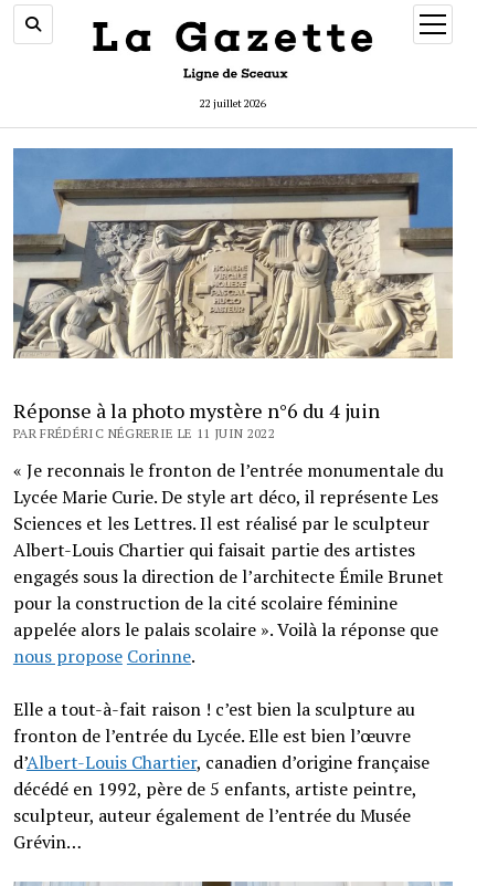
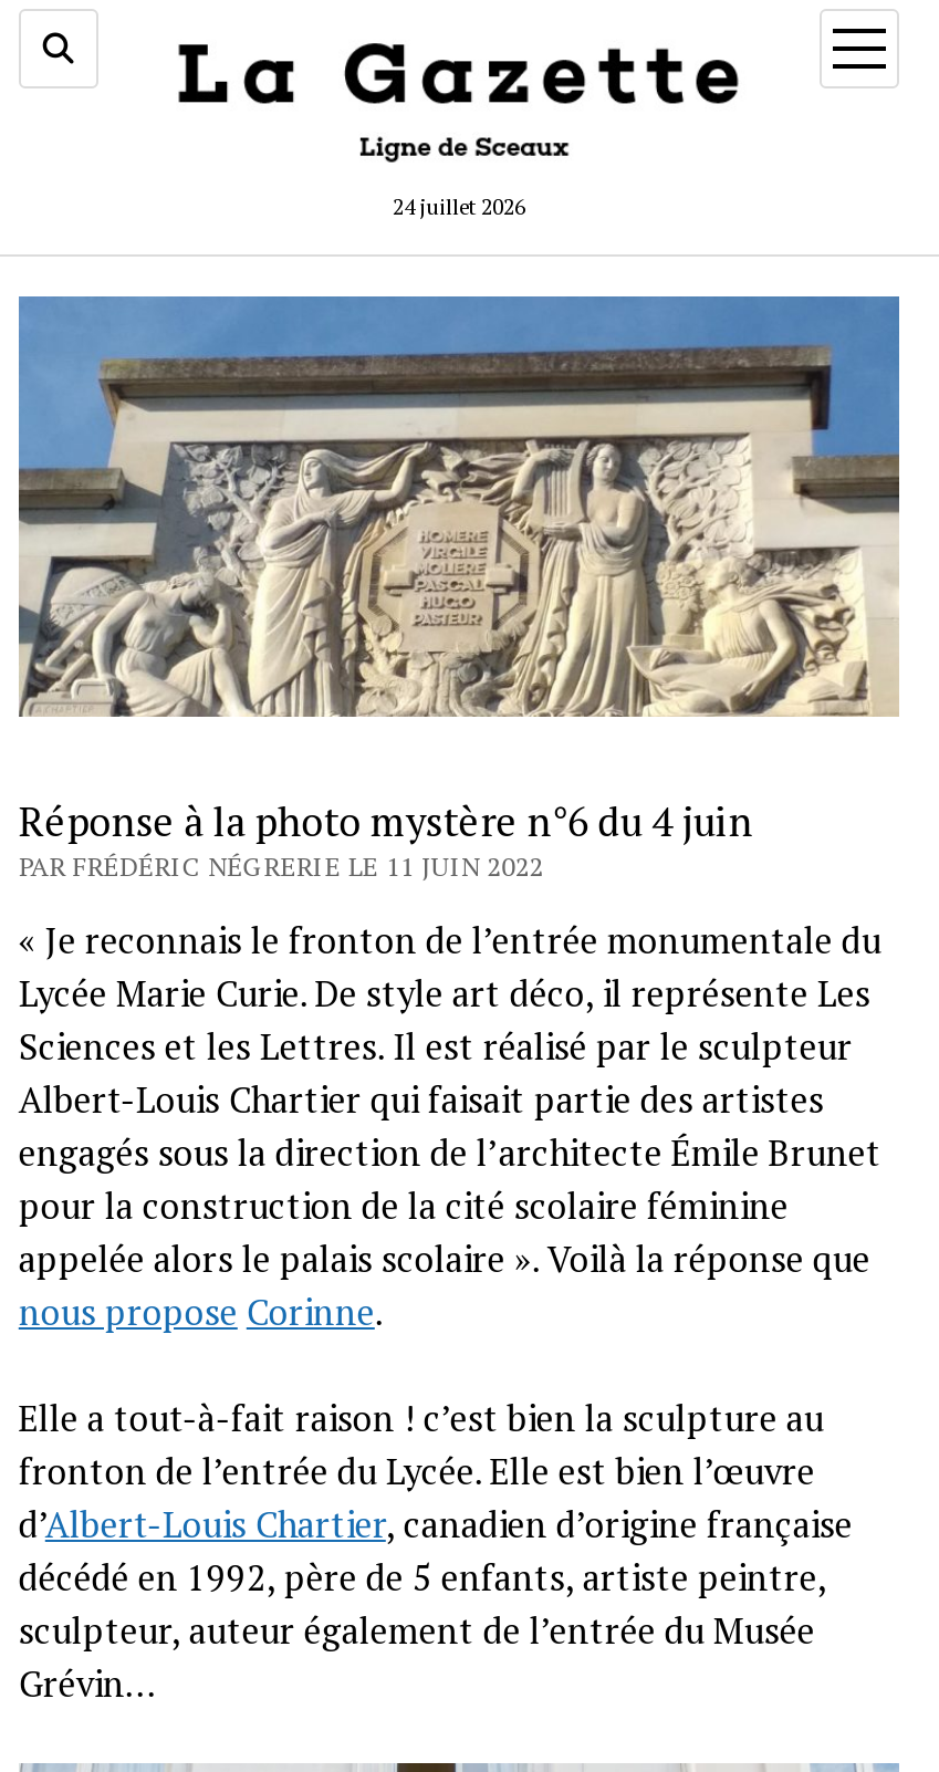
[200,96,266,110] 22 juillet 2026 -> [393,192,525,221] 24 juillet 2026

